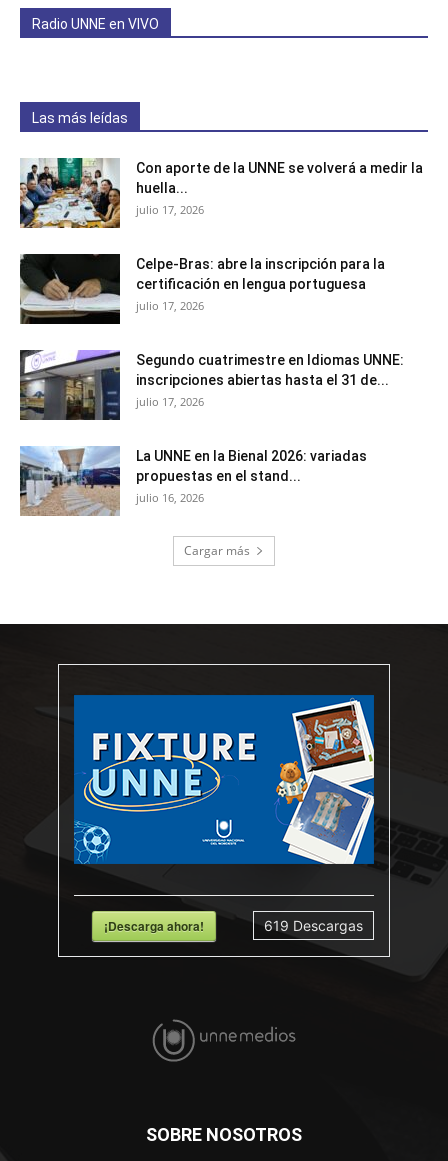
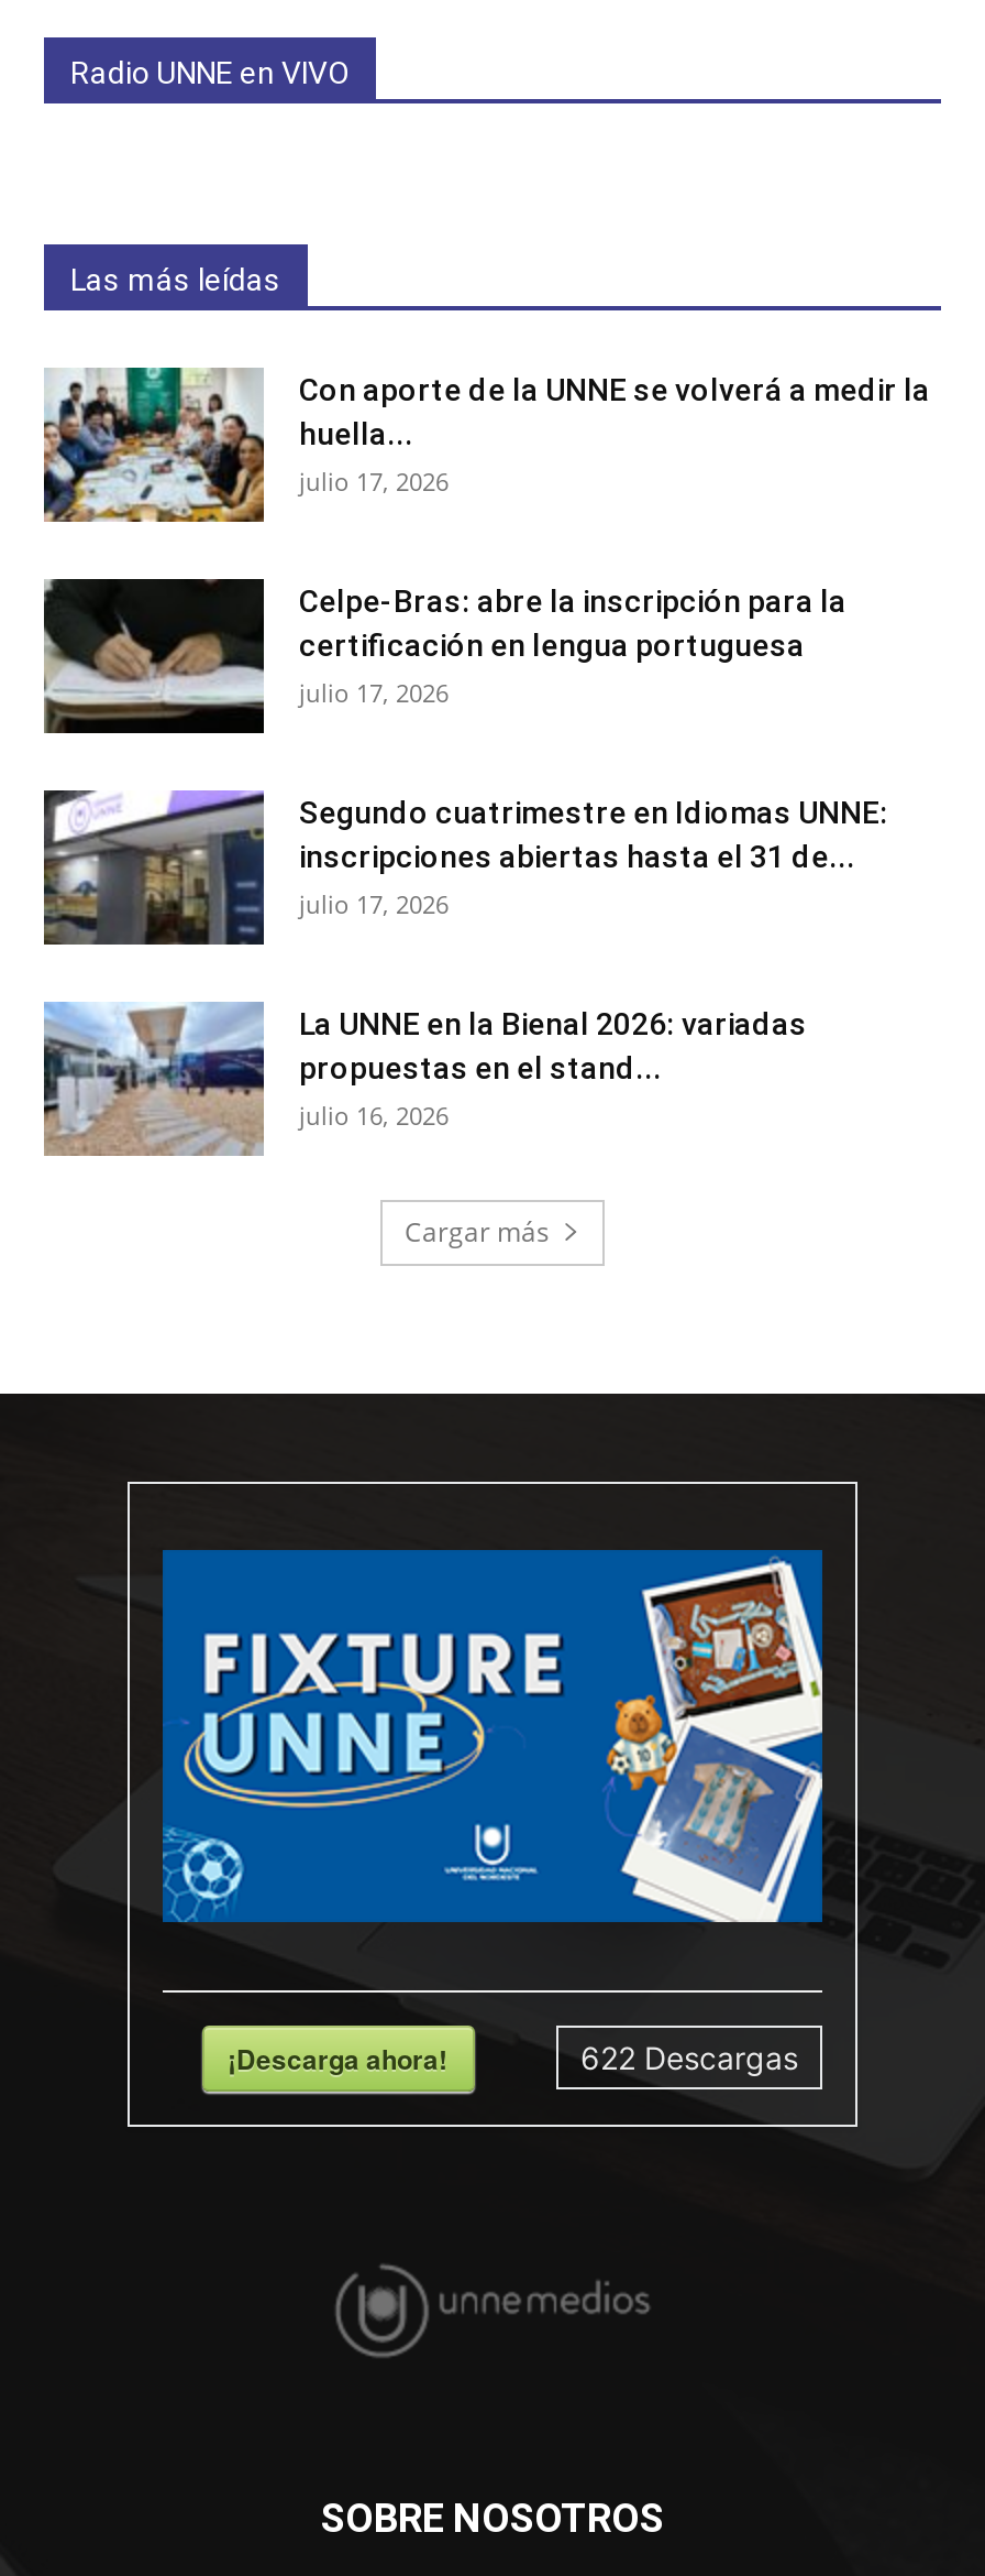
[264,917,363,934] 619 Descargas -> [580,2039,798,2076] 622 Descargas

